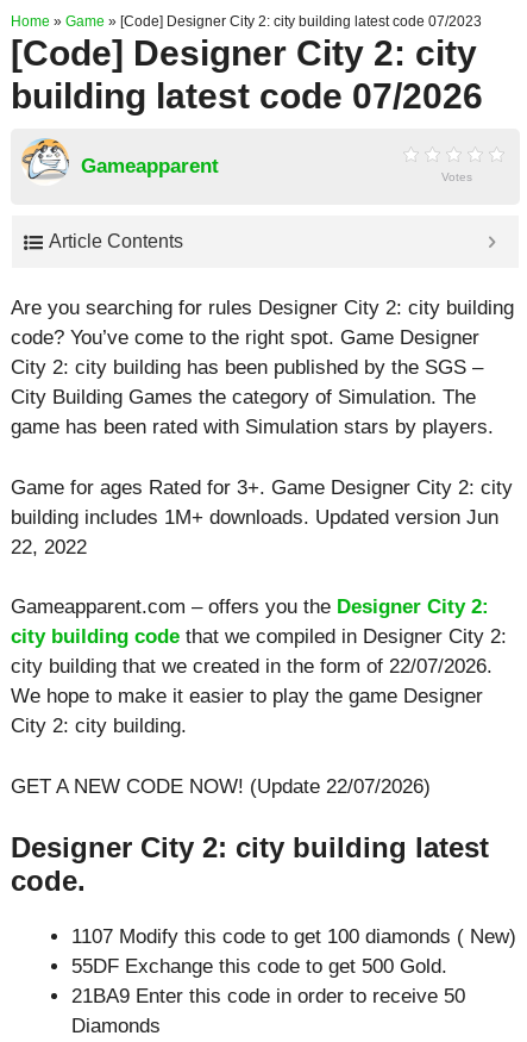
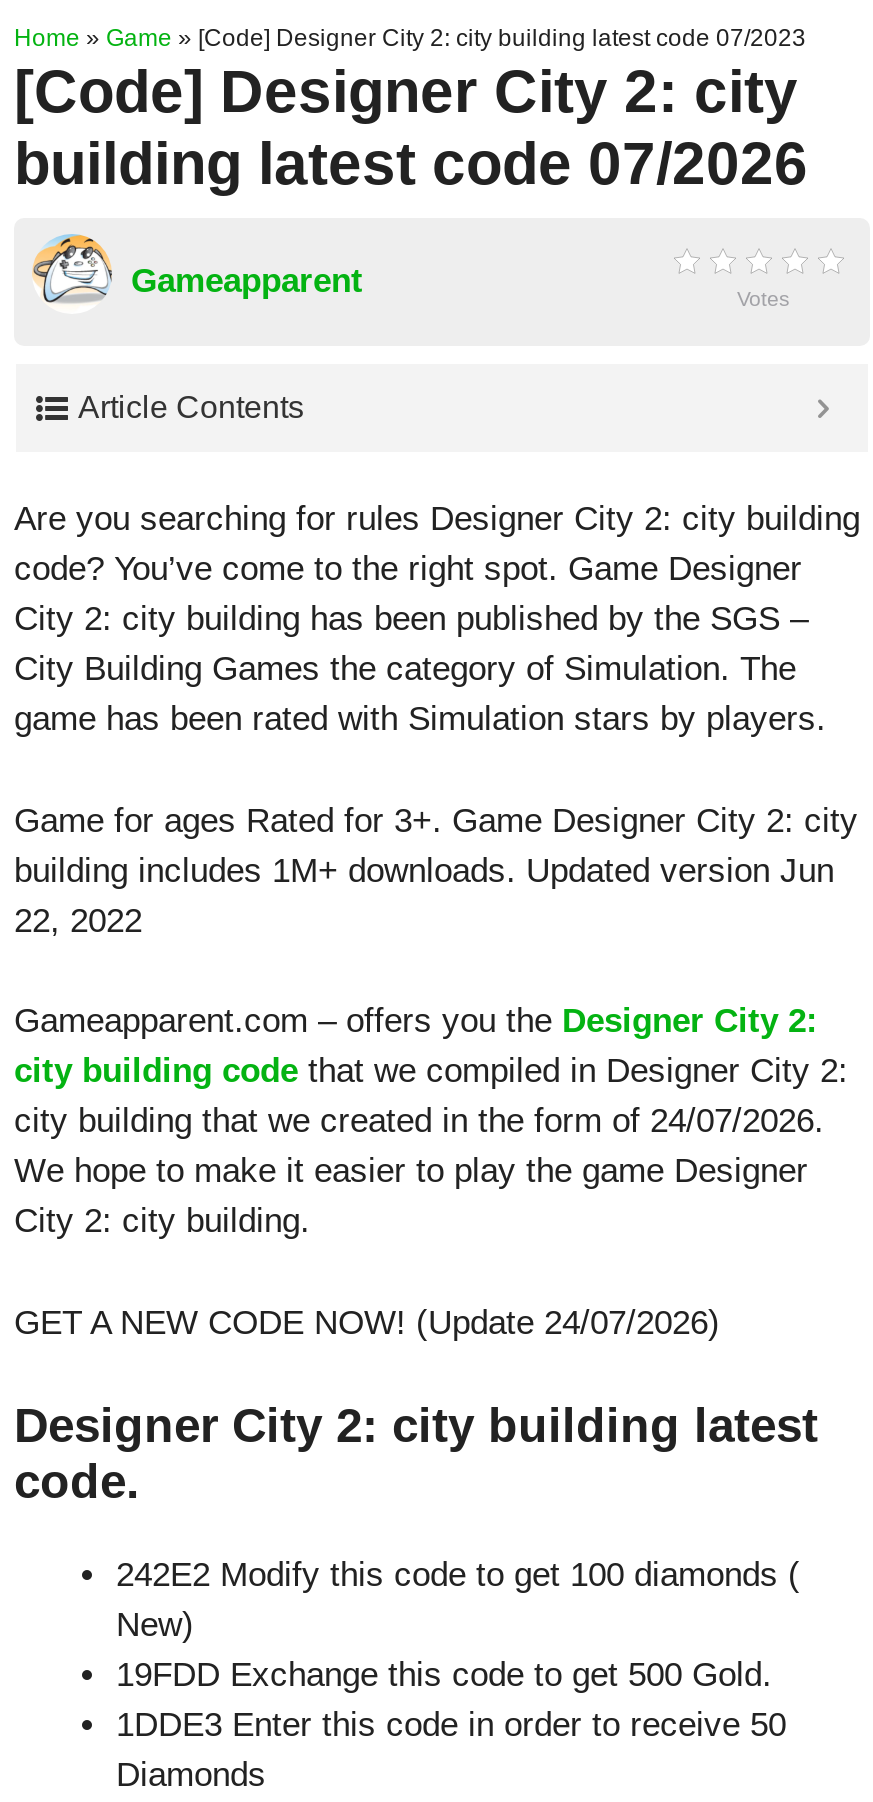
[11,655,493,678] city building that we created in the form of 22/07/2026. -> [14,1102,824,1140] city building that we created in the form of 24/07/2026.
[11,775,431,797] GET A NEW CODE NOW! (Update 22/07/2026) -> [14,1303,720,1341] GET A NEW CODE NOW! (Update 24/07/2026)
[71,925,516,1007] 1107 Modify this code to get 100 diamonds ( New) | 55DF Exchange this code to get 500 Gold. | 21BA9 Enter this code in order to receive 50 -> [116,1556,800,1744] 242E2 Modify this code to get 100 diamonds ( | New) | 19FDD Exchange this code to get 500 Gold. | 1DDE3 Enter this code in order to receive 50

